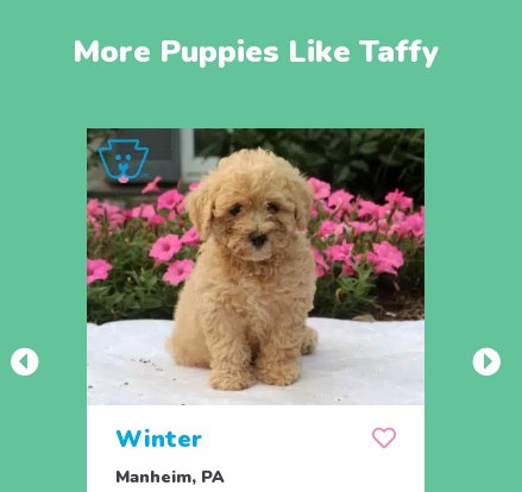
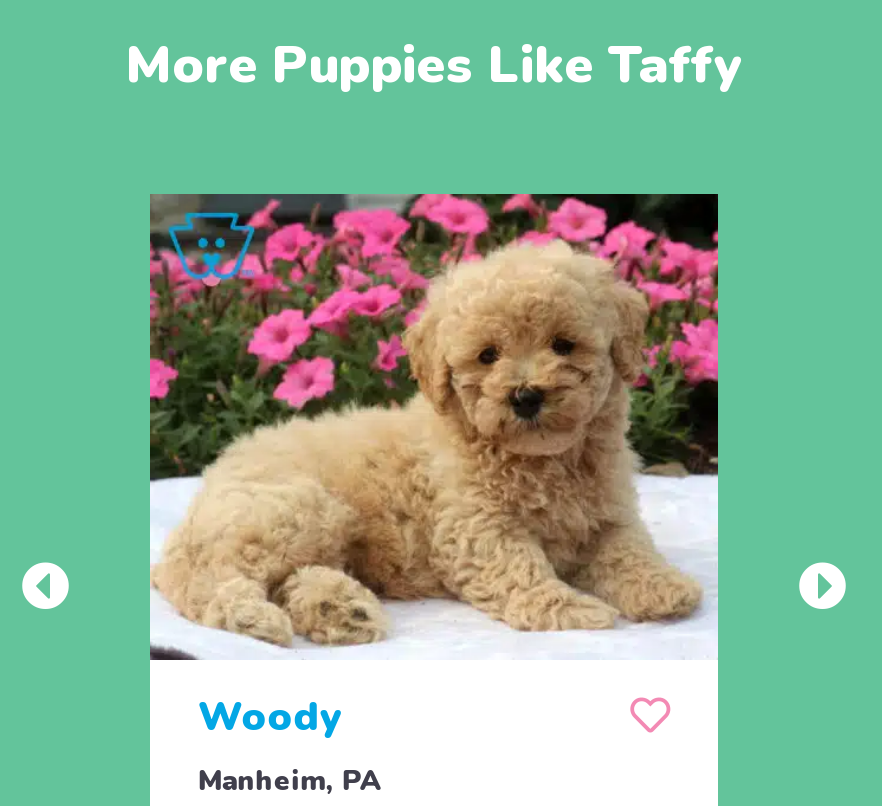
[86,127,426,455] [image] | Winter -> [148,192,720,744] [image] | Woody

